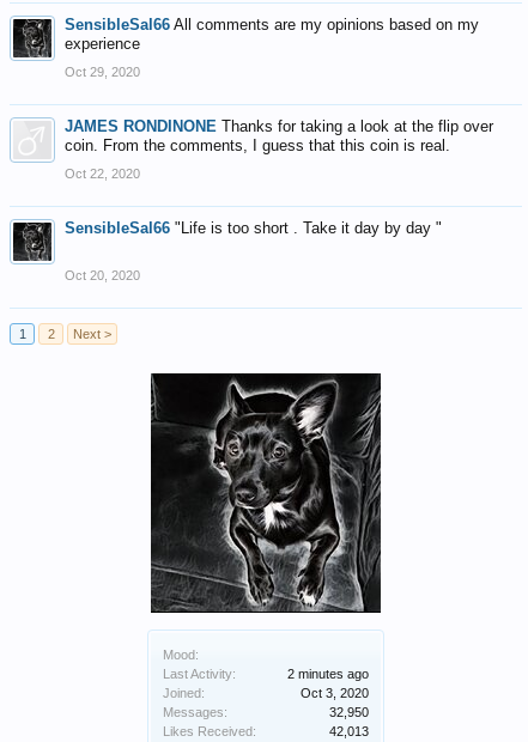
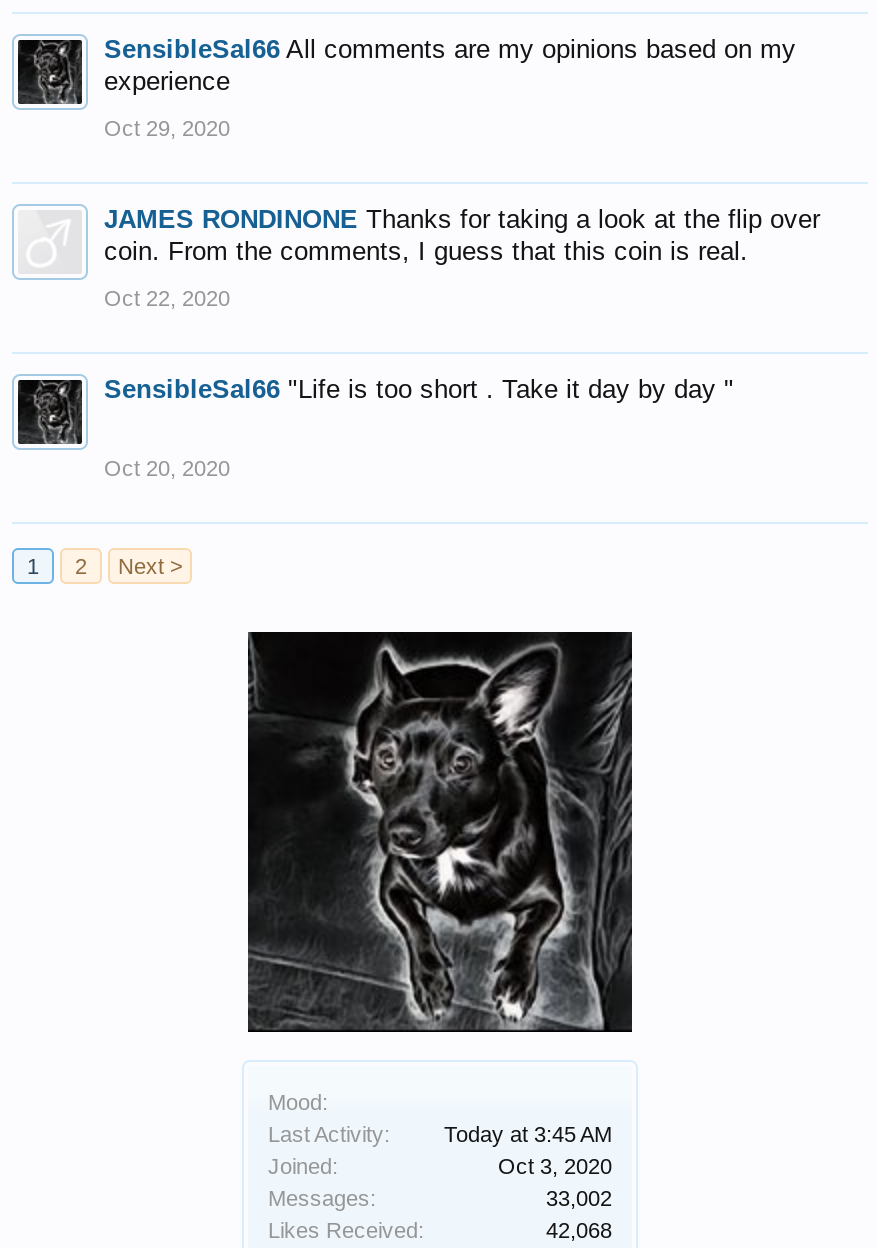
[287,667,369,681] 2 minutes ago -> [444,1122,612,1146] Today at 3:45 AM
[329,705,369,719] 32,950 -> [546,1186,612,1210] 33,002
[329,724,369,738] 42,013 -> [546,1218,612,1242] 42,068

